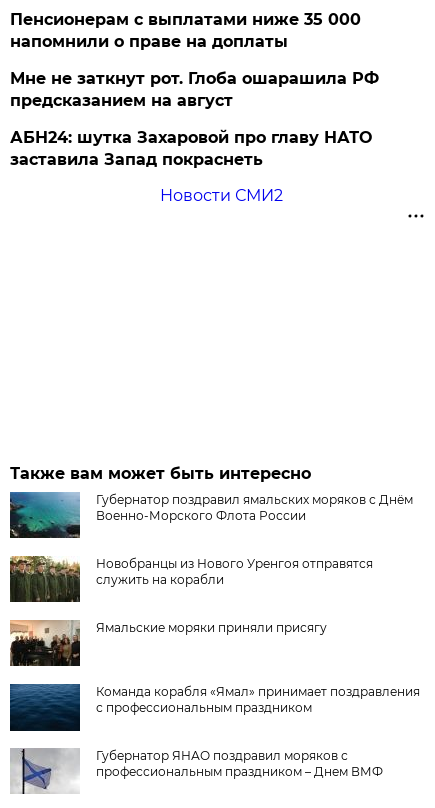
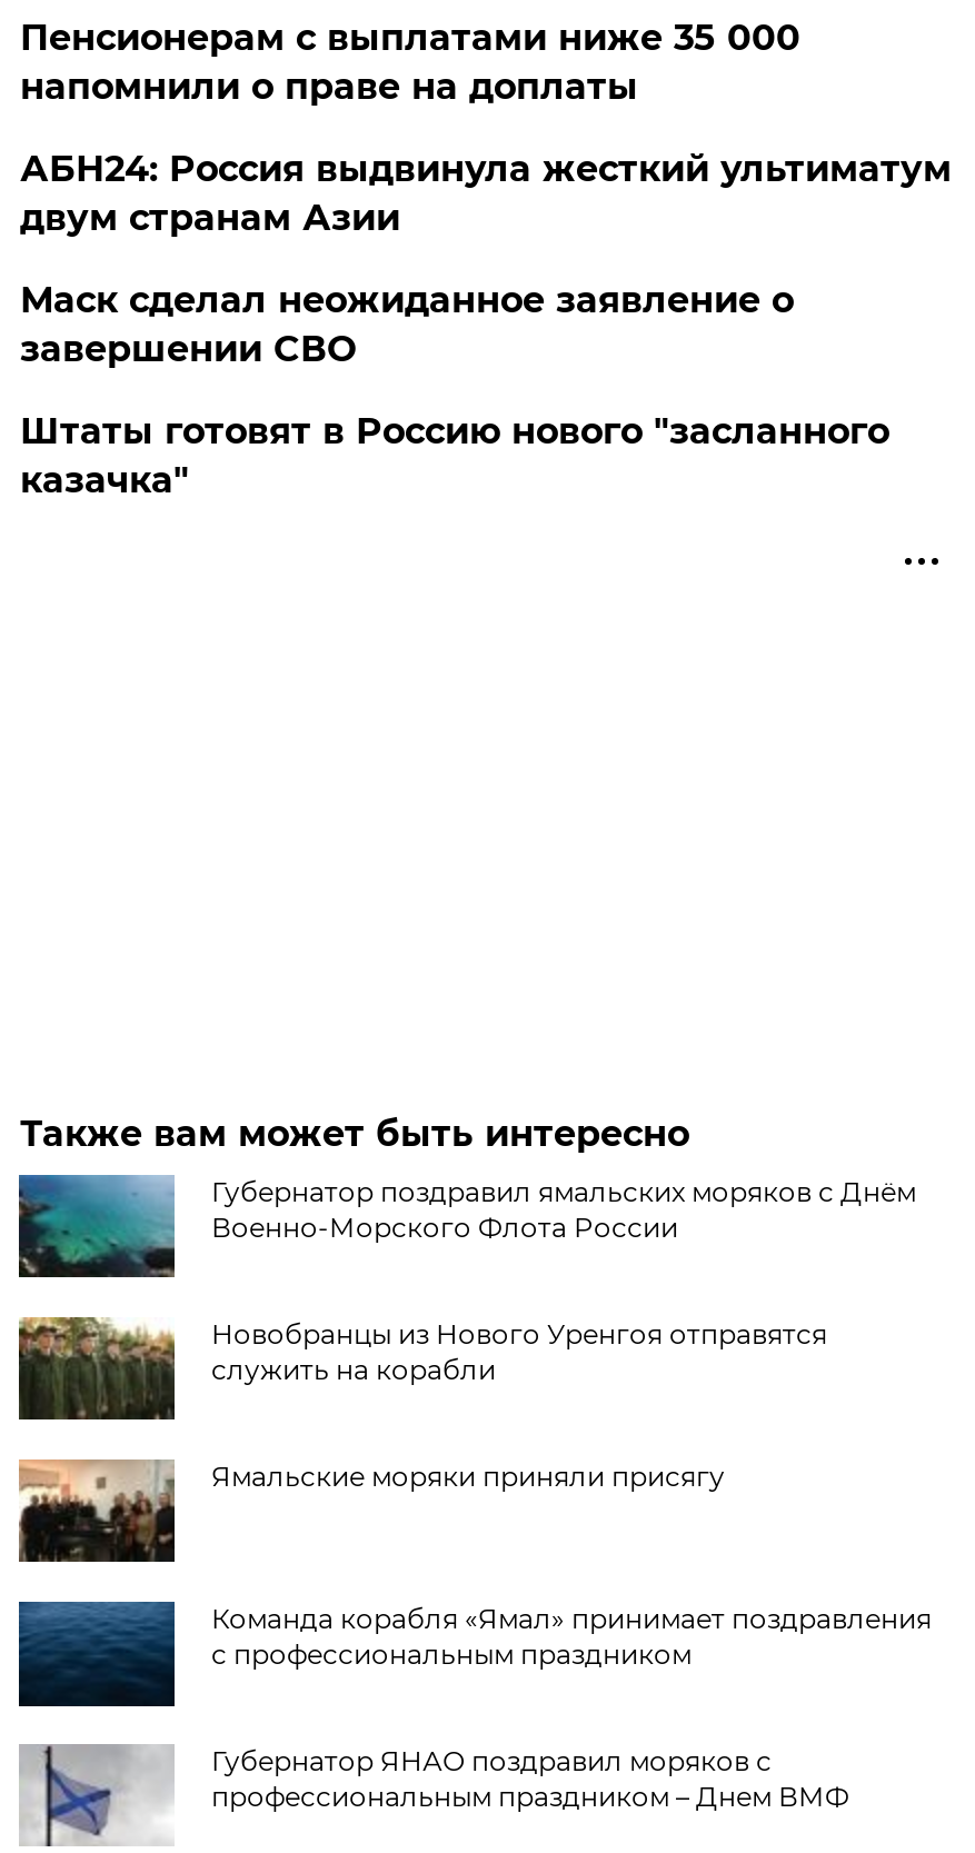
[10,69,379,110] Мне не заткнут рот. Глоба ошарашила РФ | предсказанием на август -> [20,148,951,239] АБН24: Россия выдвинула жесткий ультиматум | двум странам Азии
[10,128,372,169] АБН24: шутка Захаровой про главу НАТО | заставила Запад покраснеть -> [20,279,794,371] Маск сделал неожиданное заявление о | завершении СВО
[160,186,283,205] Новости СМИ2 -> [20,411,889,502] Штаты готовят в Россию нового "засланного | казачка"

